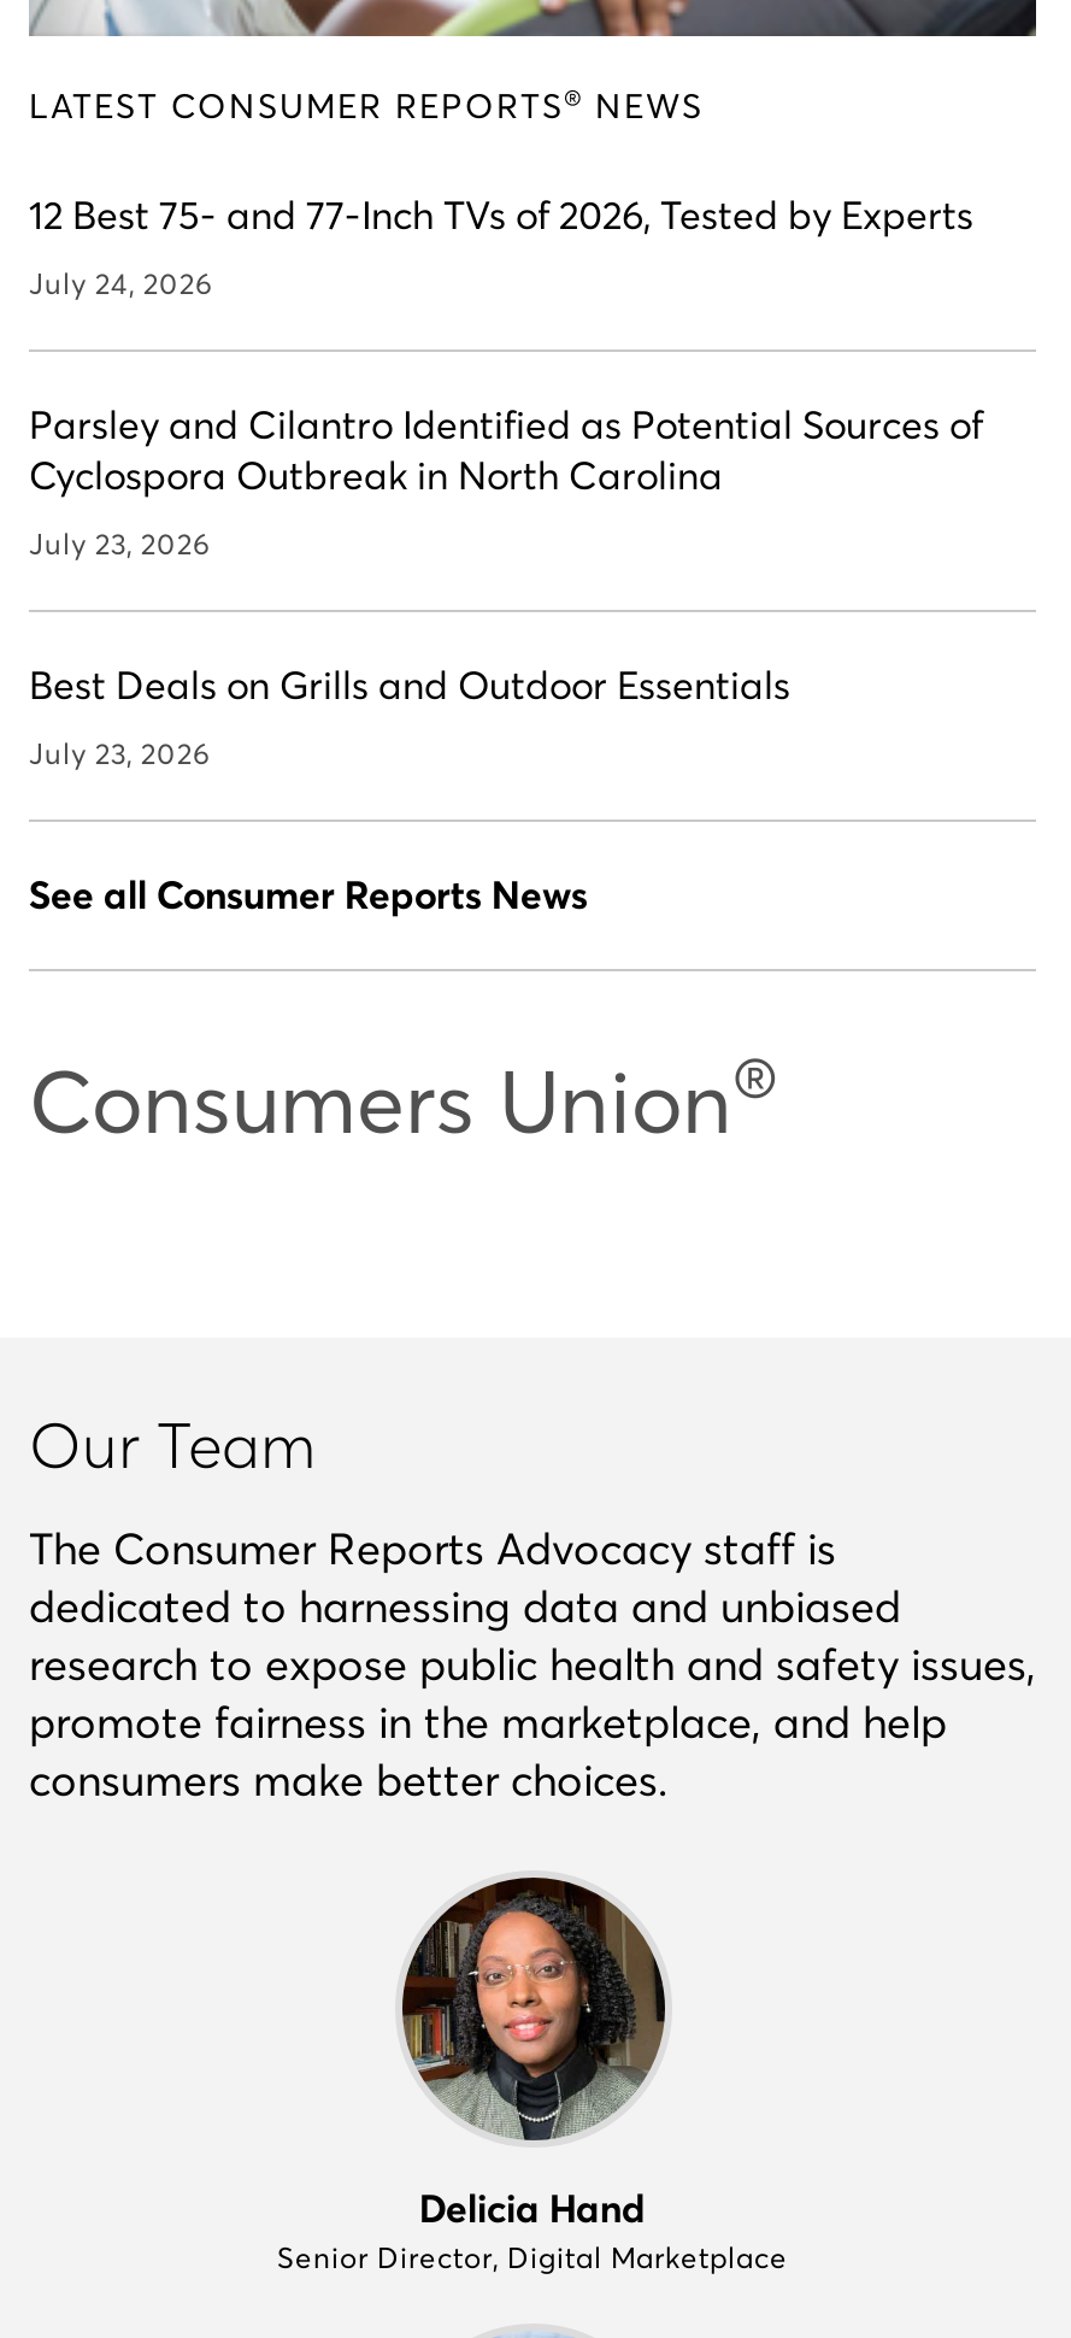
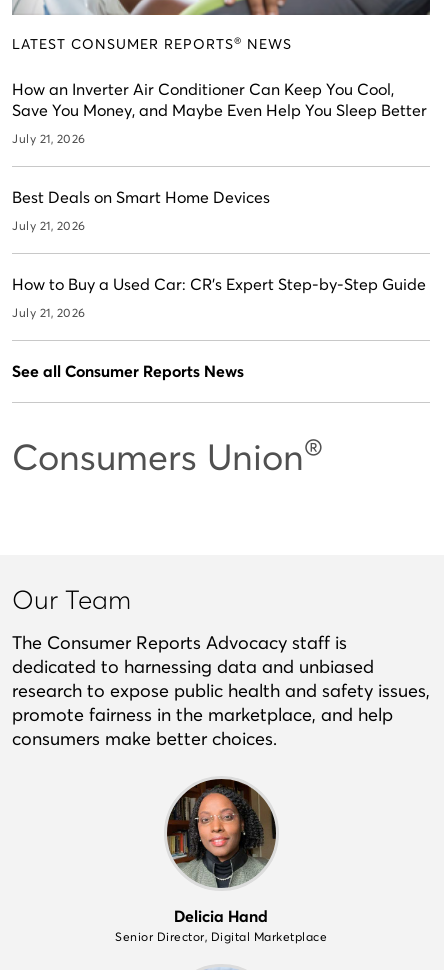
[29,190,973,238] 12 Best 75- and 77-Inch TVs of 2026, Tested by Experts -> [12,79,427,120] How an Inverter Air Conditioner Can Keep You Cool, | Save You Money, and Maybe Even Help You Sleep Better
[29,265,213,301] July 24, 2026 -> [12,131,85,146] July 21, 2026
[29,400,983,499] Parsley and Cilantro Identified as Potential Sources of | Cyclospora Outbreak in North Carolina -> [12,187,270,207] Best Deals on Smart Home Devices
[29,525,211,561] July 23, 2026 -> [12,218,85,233] July 21, 2026
[29,660,790,708] Best Deals on Grills and Outdoor Essentials -> [12,274,426,294] How to Buy a Used Car: CR's Expert Step-by-Step Guide
[29,735,211,771] July 23, 2026 -> [12,305,85,320] July 21, 2026

